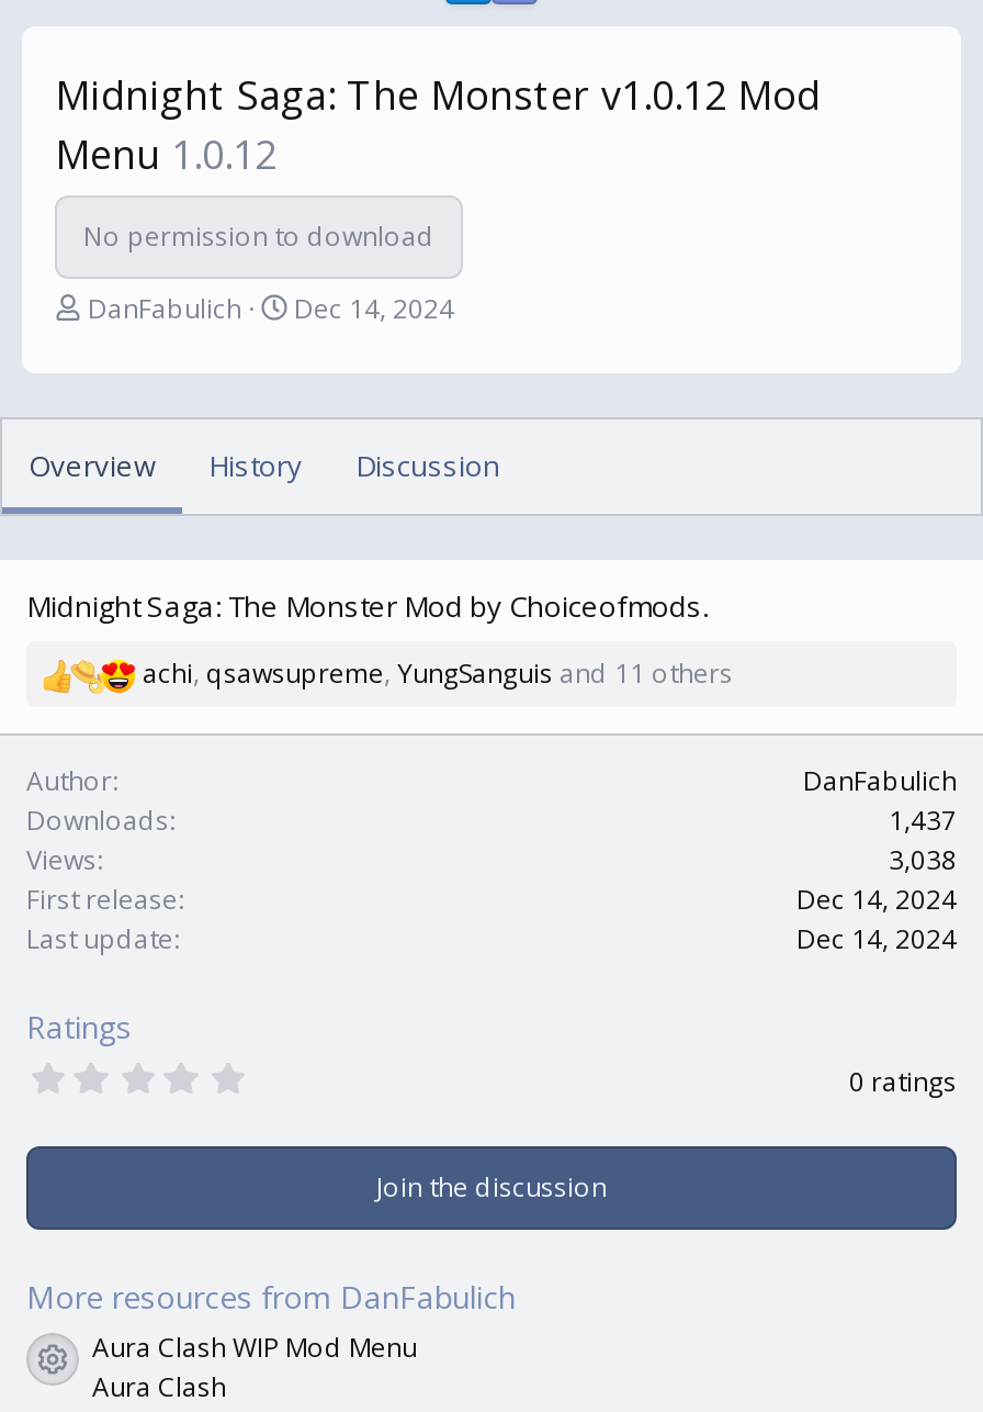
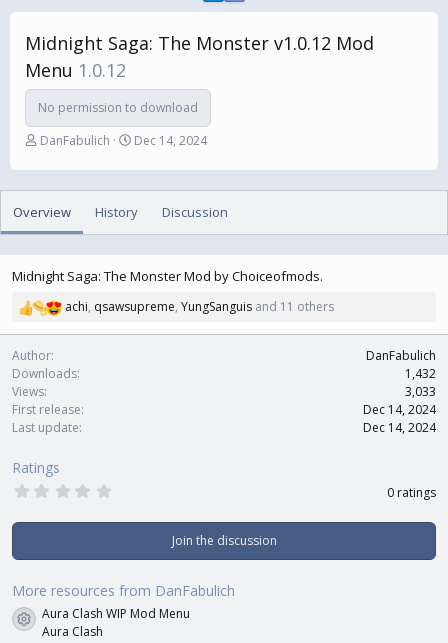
[889,801,957,838] 1,437 -> [405,365,436,382] 1,432
[889,840,957,878] 3,038 -> [405,383,436,400] 3,033

